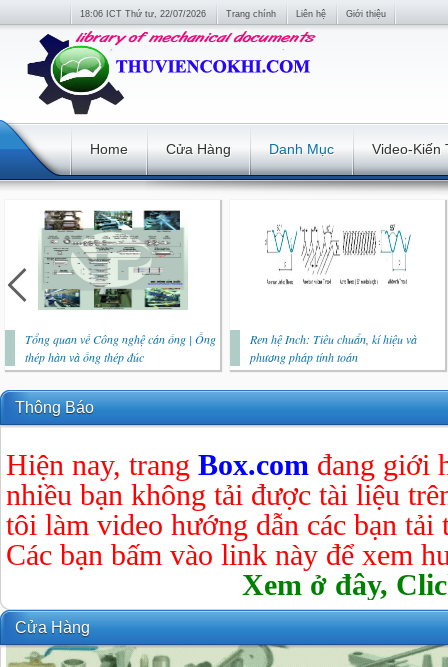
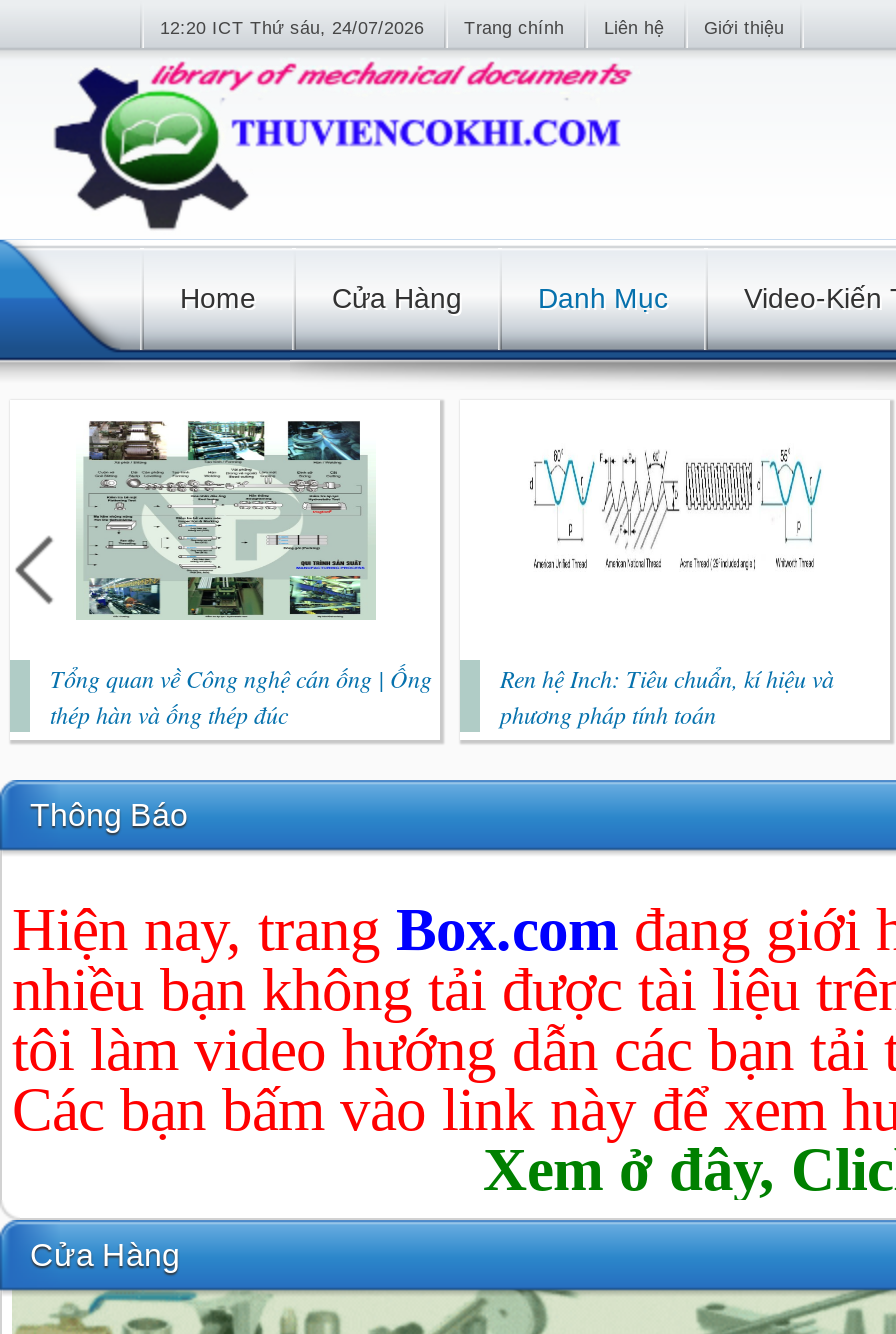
[80,9,386,19] 18:06 ICT Thứ tư, 22/07/2026 Trang chính Liên hệ Giới thiệu -> [160,18,784,38] 12:20 ICT Thứ sáu, 24/07/2026 Trang chính Liên hệ Giới thiệu

